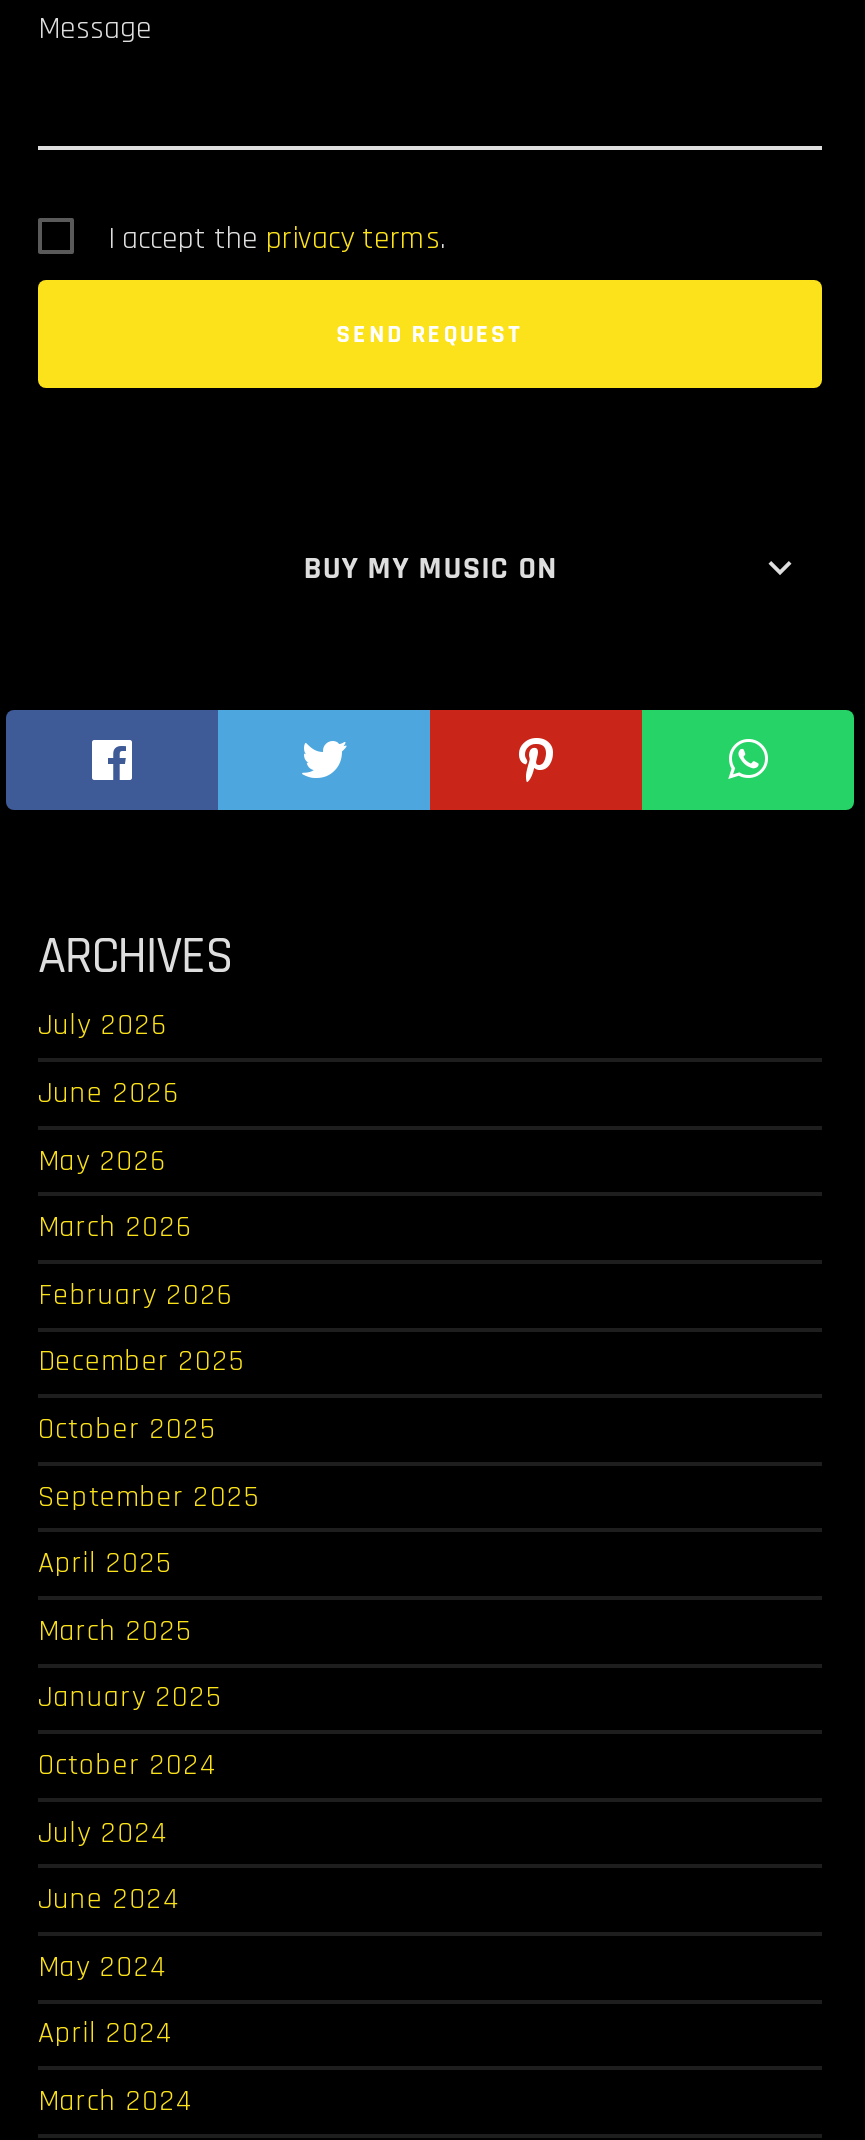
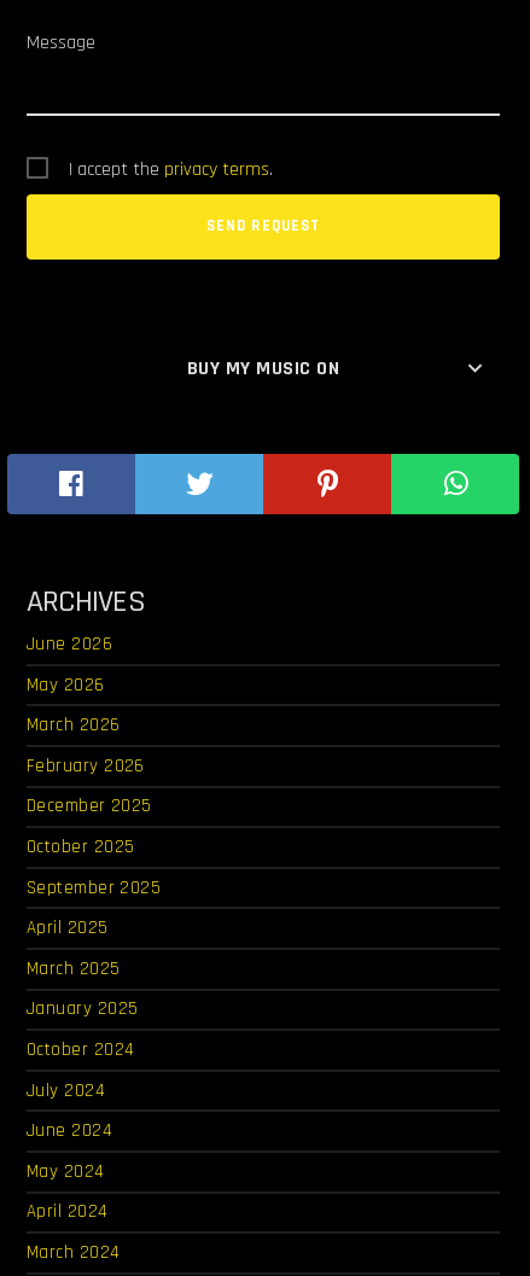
[38,1007,168,1045] July 2026 -> none

